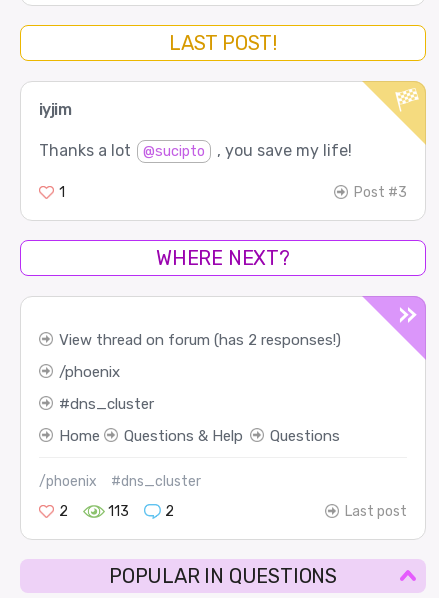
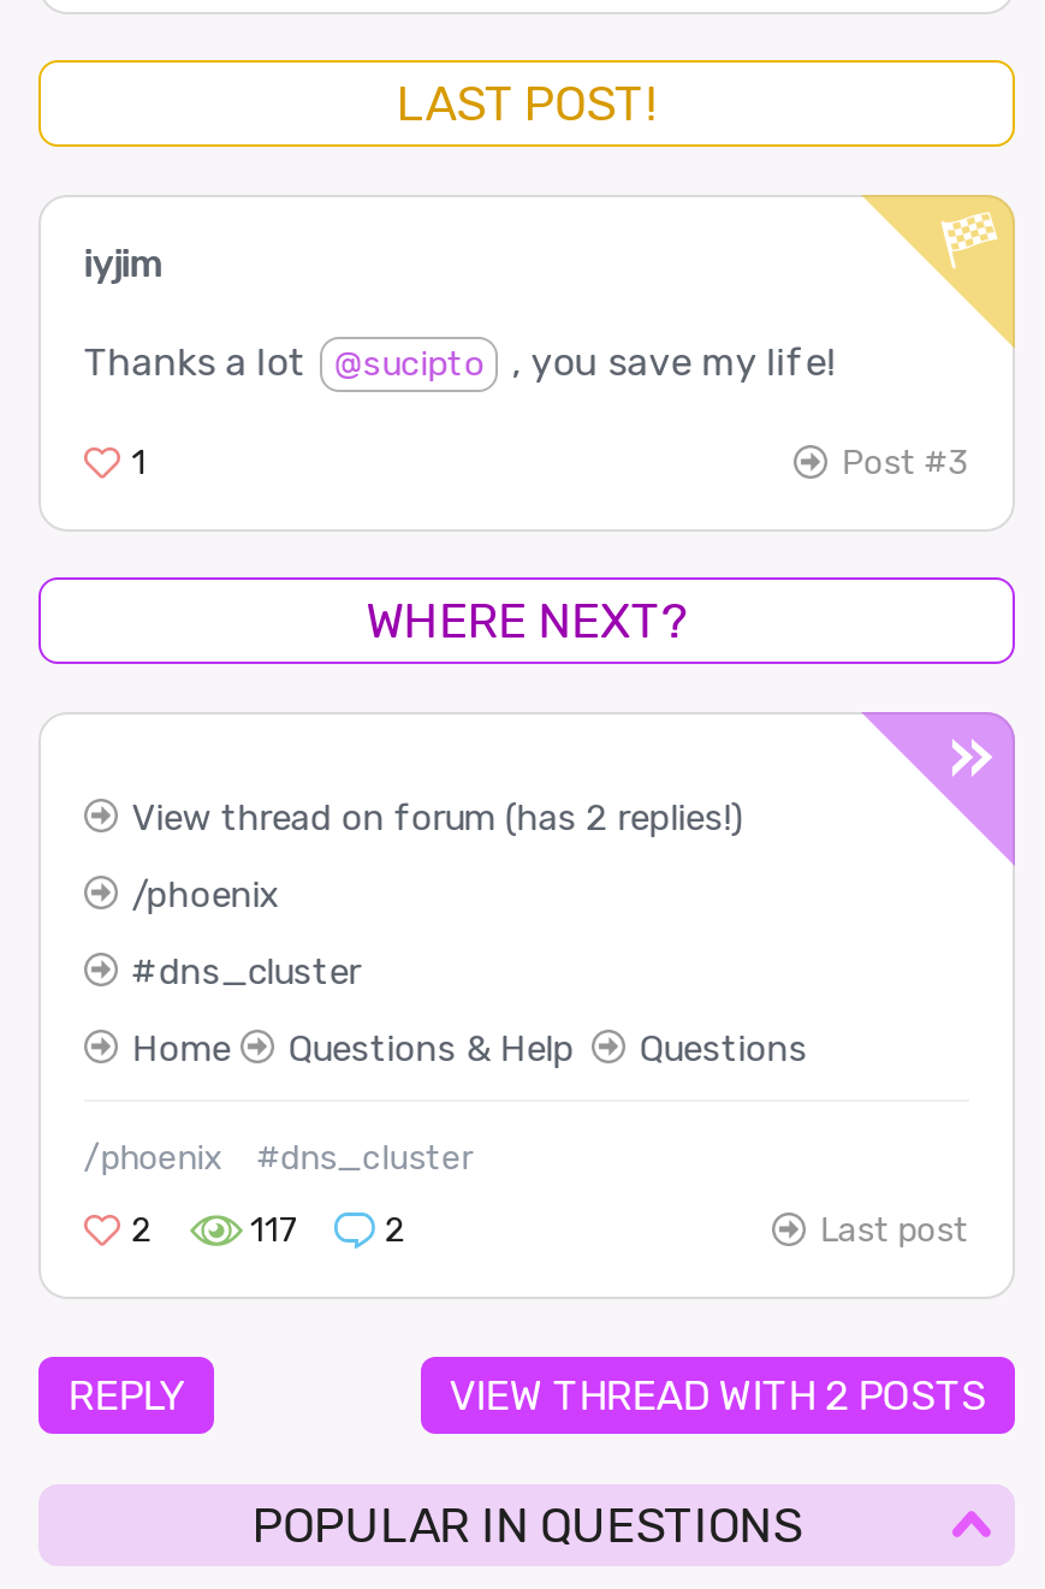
[59,331,341,349] View thread on forum (has 2 responses!) -> [132,796,743,839] View thread on forum (has 2 replies!)
[108,503,129,520] 113 -> [250,1209,298,1250] 117
none -> [68,1371,986,1419] REPLY | VIEW THREAD WITH 2 POSTS

